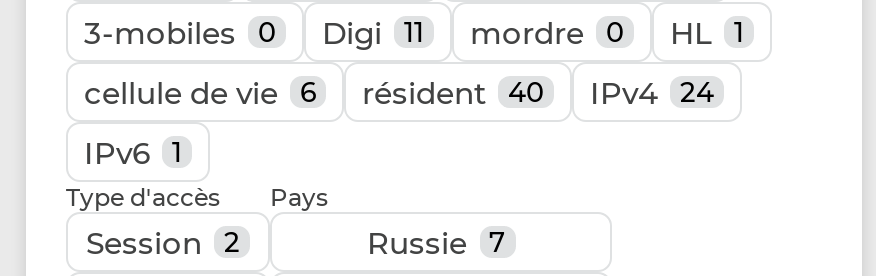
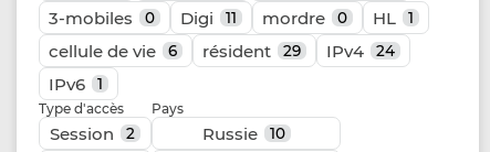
[84,74,714,112] cellule de vie 6 résident 40 IPv4 24 -> [49,41,395,62] cellule de vie 6 résident 29 IPv4 24
[367,224,505,262] Russie 7 -> [202,123,285,144] Russie 10

